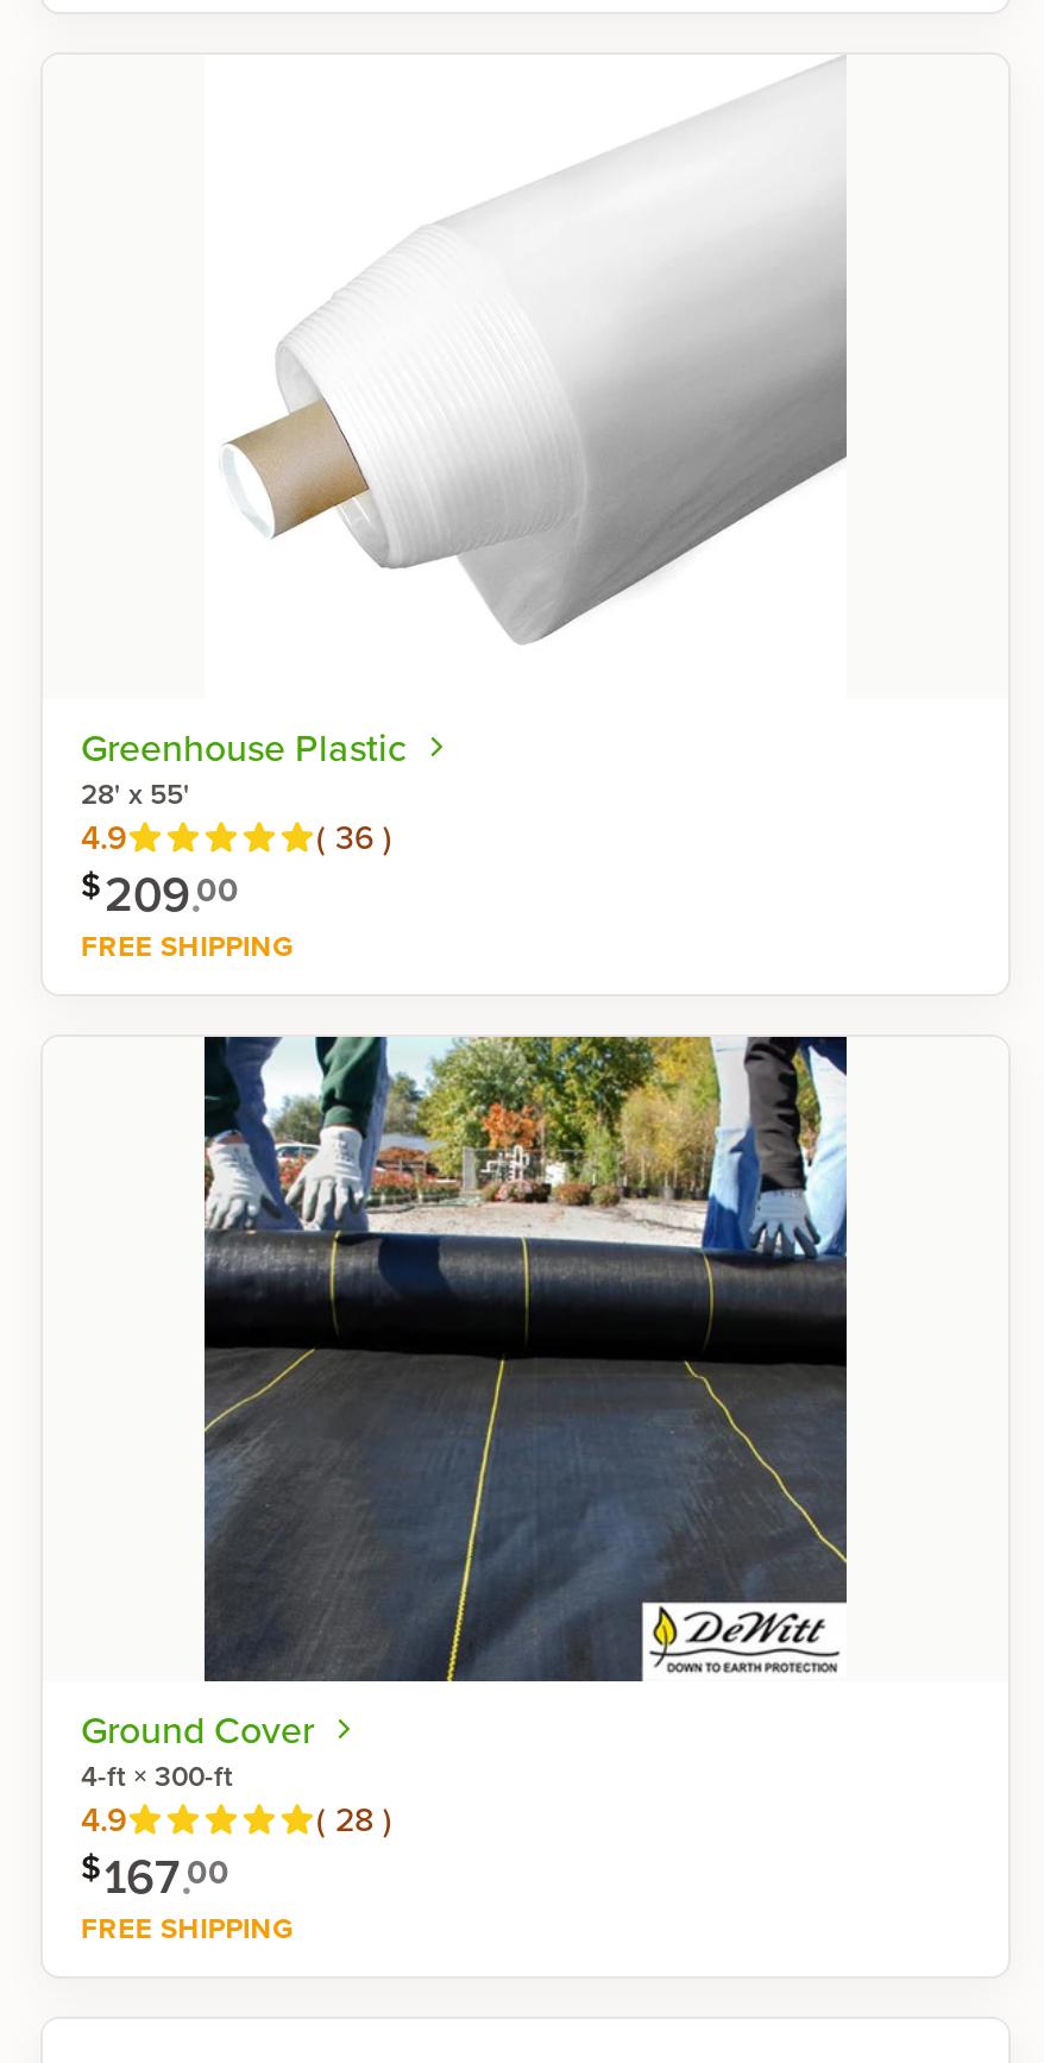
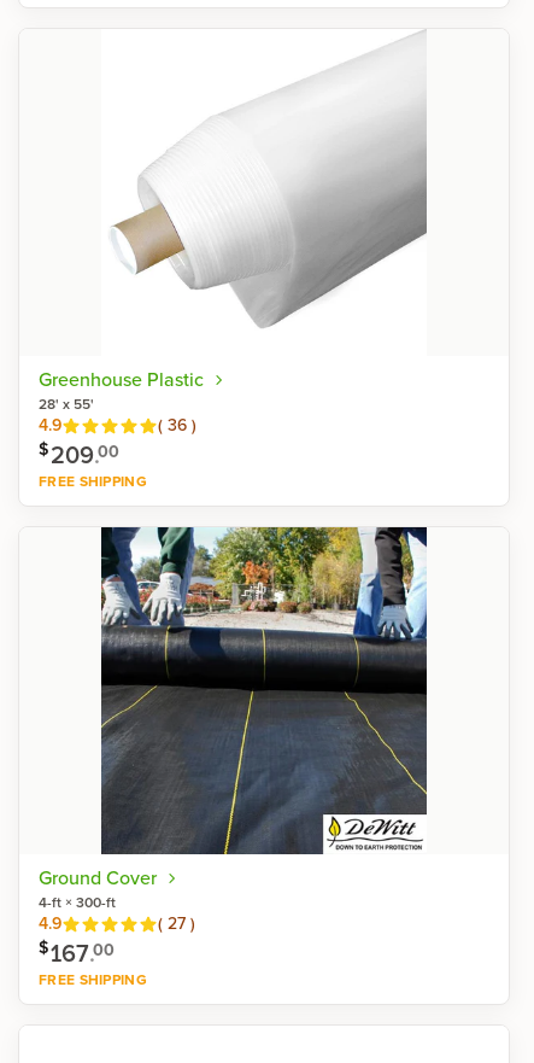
[316,1795,392,1842] (28) -> [158,910,195,936] (27)

